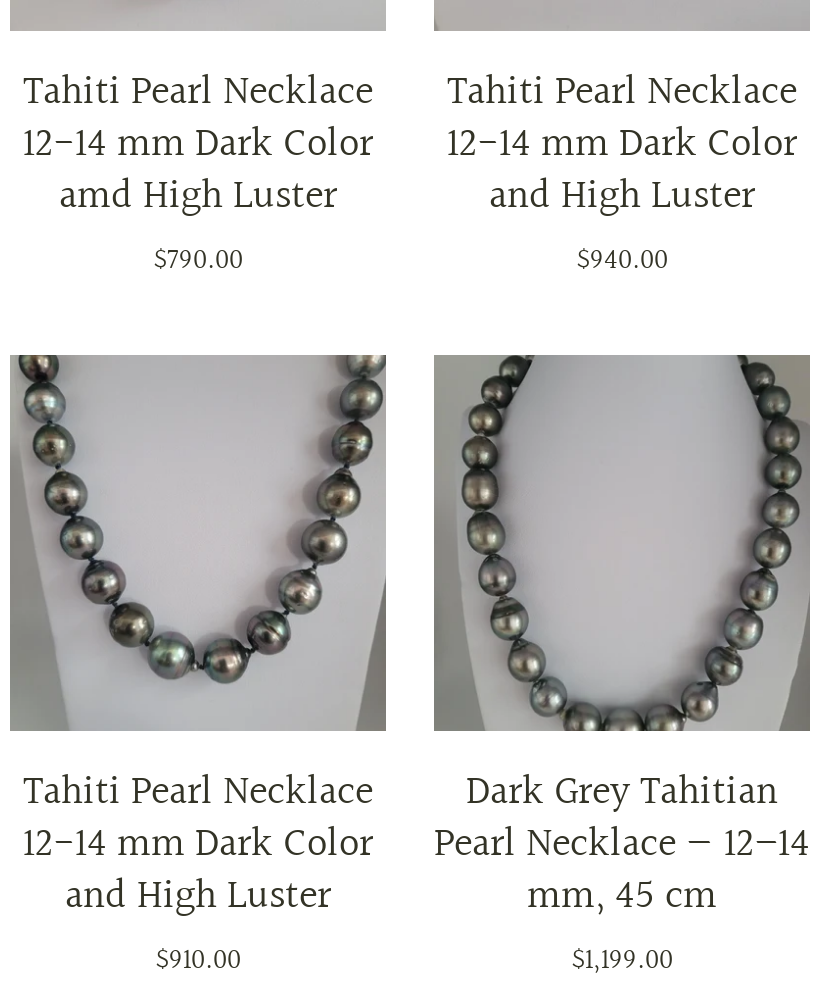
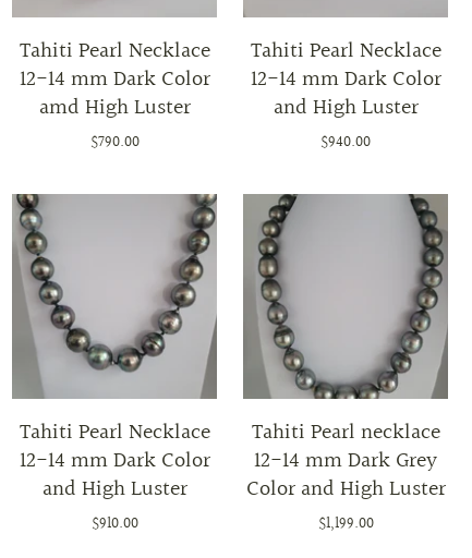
[434,762,810,930] Dark Grey Tahitian | Pearl Necklace — 12–14 | mm, 45 cm -> [246,415,445,507] Tahiti Pearl necklace | 12-14 mm Dark Grey | Color and High Luster

